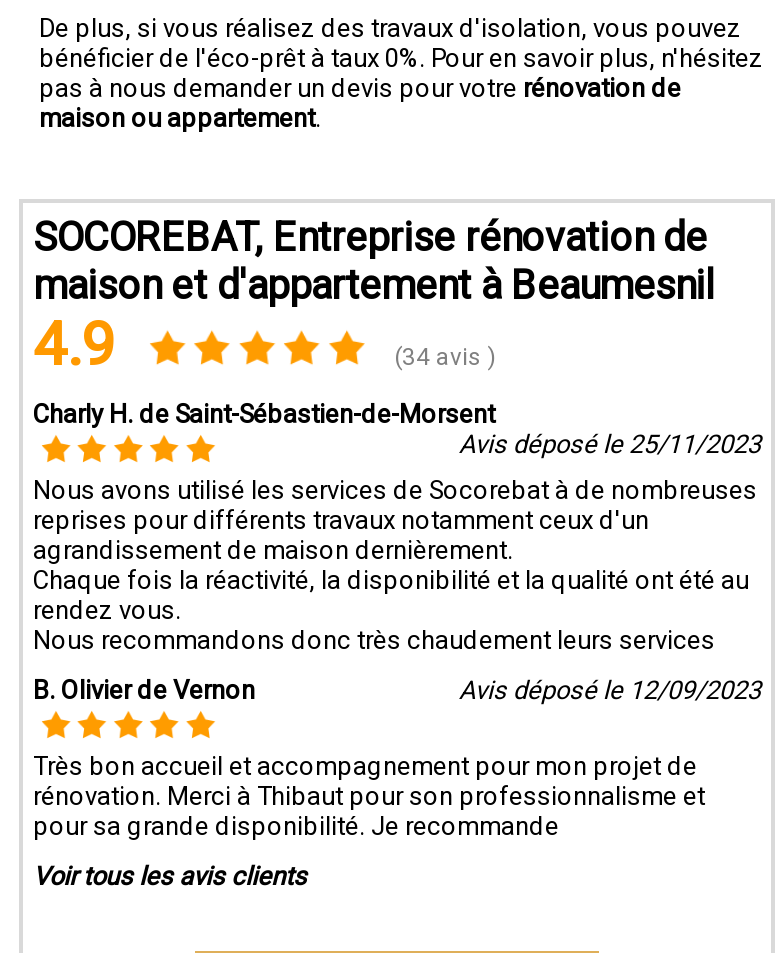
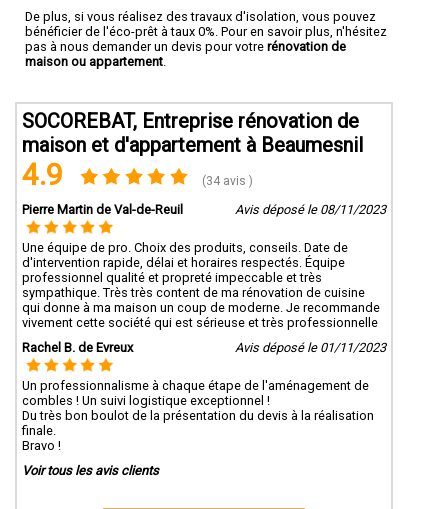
[33,398,761,458] Charly H. de Saint-Sébastien-de-Morsent | Avis déposé le 25/11/2023 -> [22,201,386,216] Pierre Martin de Val-de-Reuil | Avis déposé le 08/11/2023
[33,474,757,654] Nous avons utilisé les services de Socorebat à de nombreuses | reprises pour différents travaux notamment ceux d'un | agrandissement de maison dernièrement. | Chaque fois la réactivité, la disponibilité et la qualité ont été au | rendez vous. | Nous recommandons donc très chaudement leurs services -> [22,239,380,329] Une équipe de pro. Choix des produits, conseils. Date de | d'intervention rapide, délai et horaires respectés. Équipe | professionnel qualité et propreté impeccable et très | sympathique. Très très content de ma rénovation de cuisine | qui donne à ma maison un coup de moderne. Je recommande | vivement cette société qui est sérieuse et très professionnelle
[33,674,761,704] B. Olivier de Vernon | Avis déposé le 12/09/2023 -> [22,339,386,354] Rachel B. de Evreux | Avis déposé le 01/11/2023
[33,750,705,840] Très bon accueil et accompagnement pour mon projet de | rénovation. Merci à Thibaut pour son professionnalisme et | pour sa grande disponibilité. Je recommande -> [22,377,374,452] Un professionnalisme à chaque étape de l'aménagement de | combles ! Un suivi logistique exceptionnel ! | Du très bon boulot de la présentation du devis à la réalisation | finale. | Bravo !

